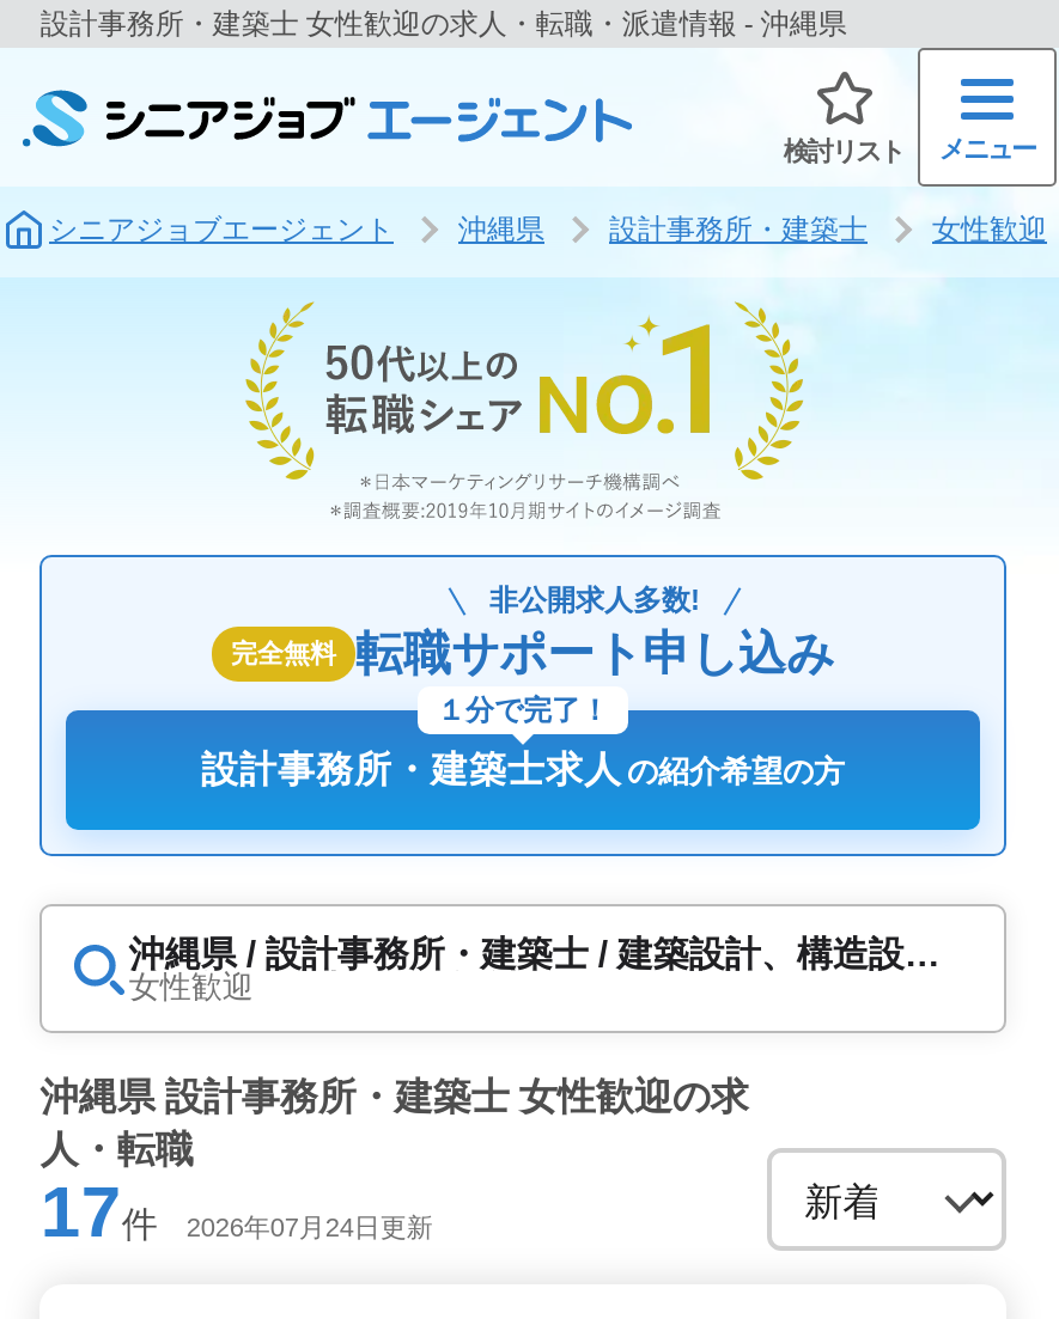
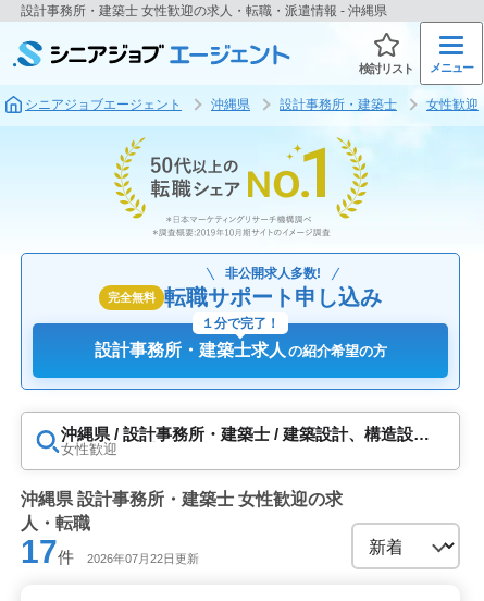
[40,1172,433,1251] 17件 2026年07月24日更新 -> [21,533,199,569] 17件 2026年07月22日更新

